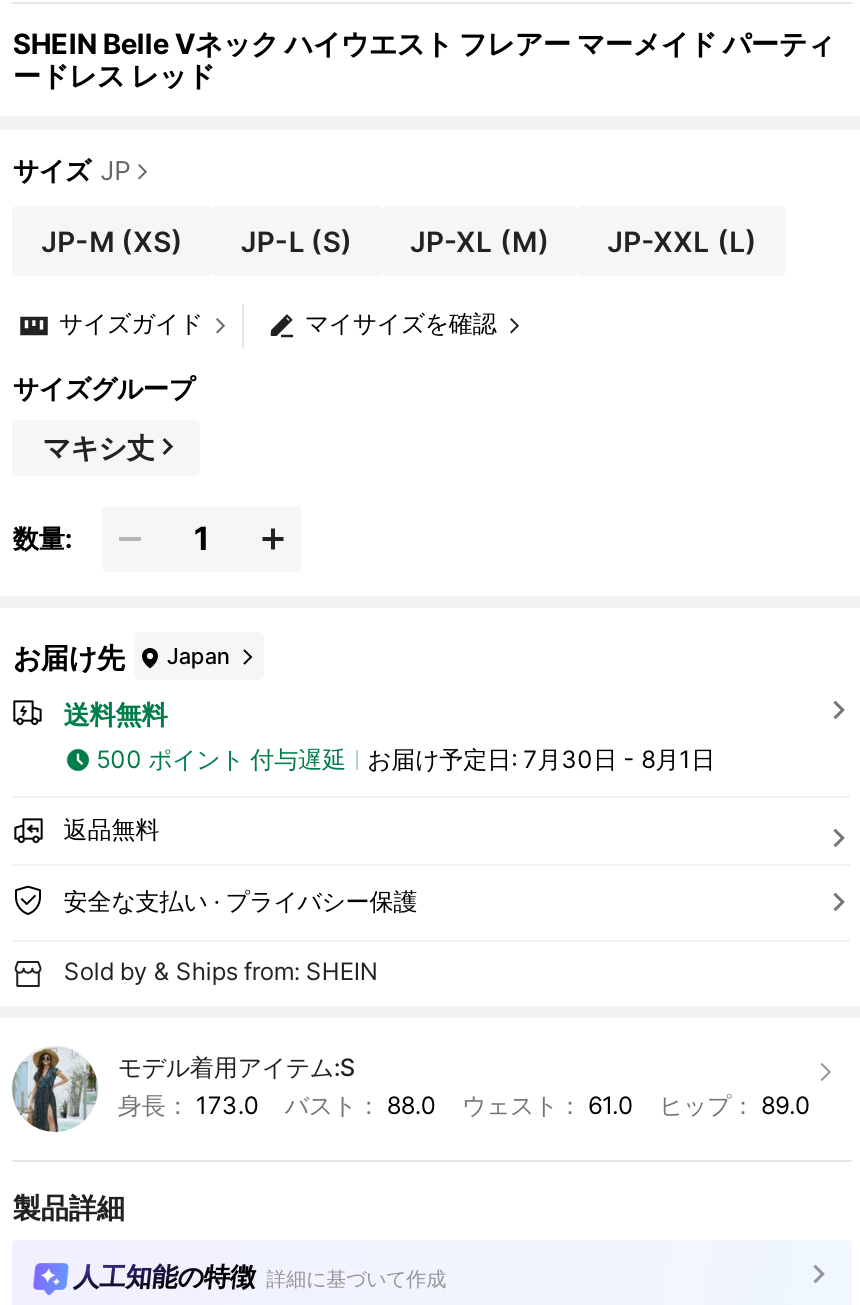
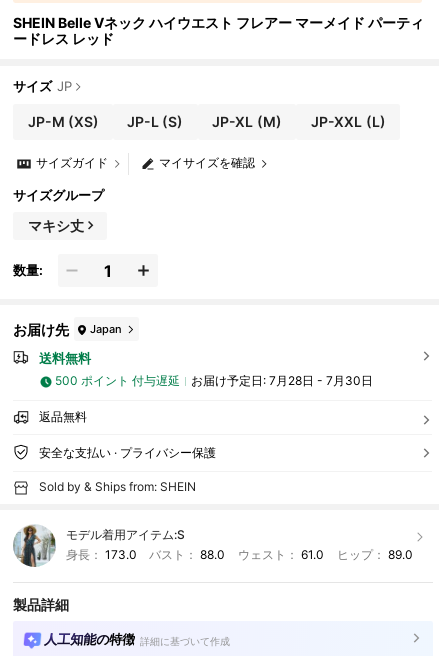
[367,744,715,774] お届け予定日: 7月30日 - 8月1日 -> [191,373,373,388] お届け予定日: 7月28日 - 7月30日

